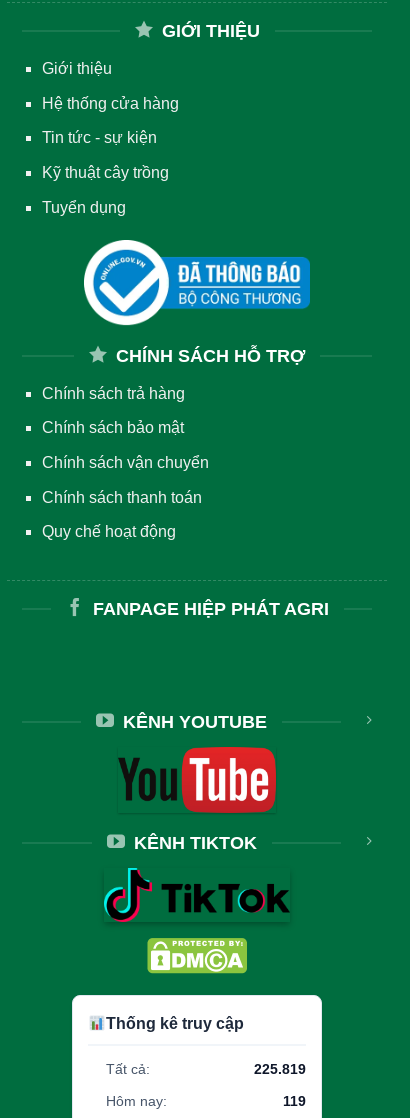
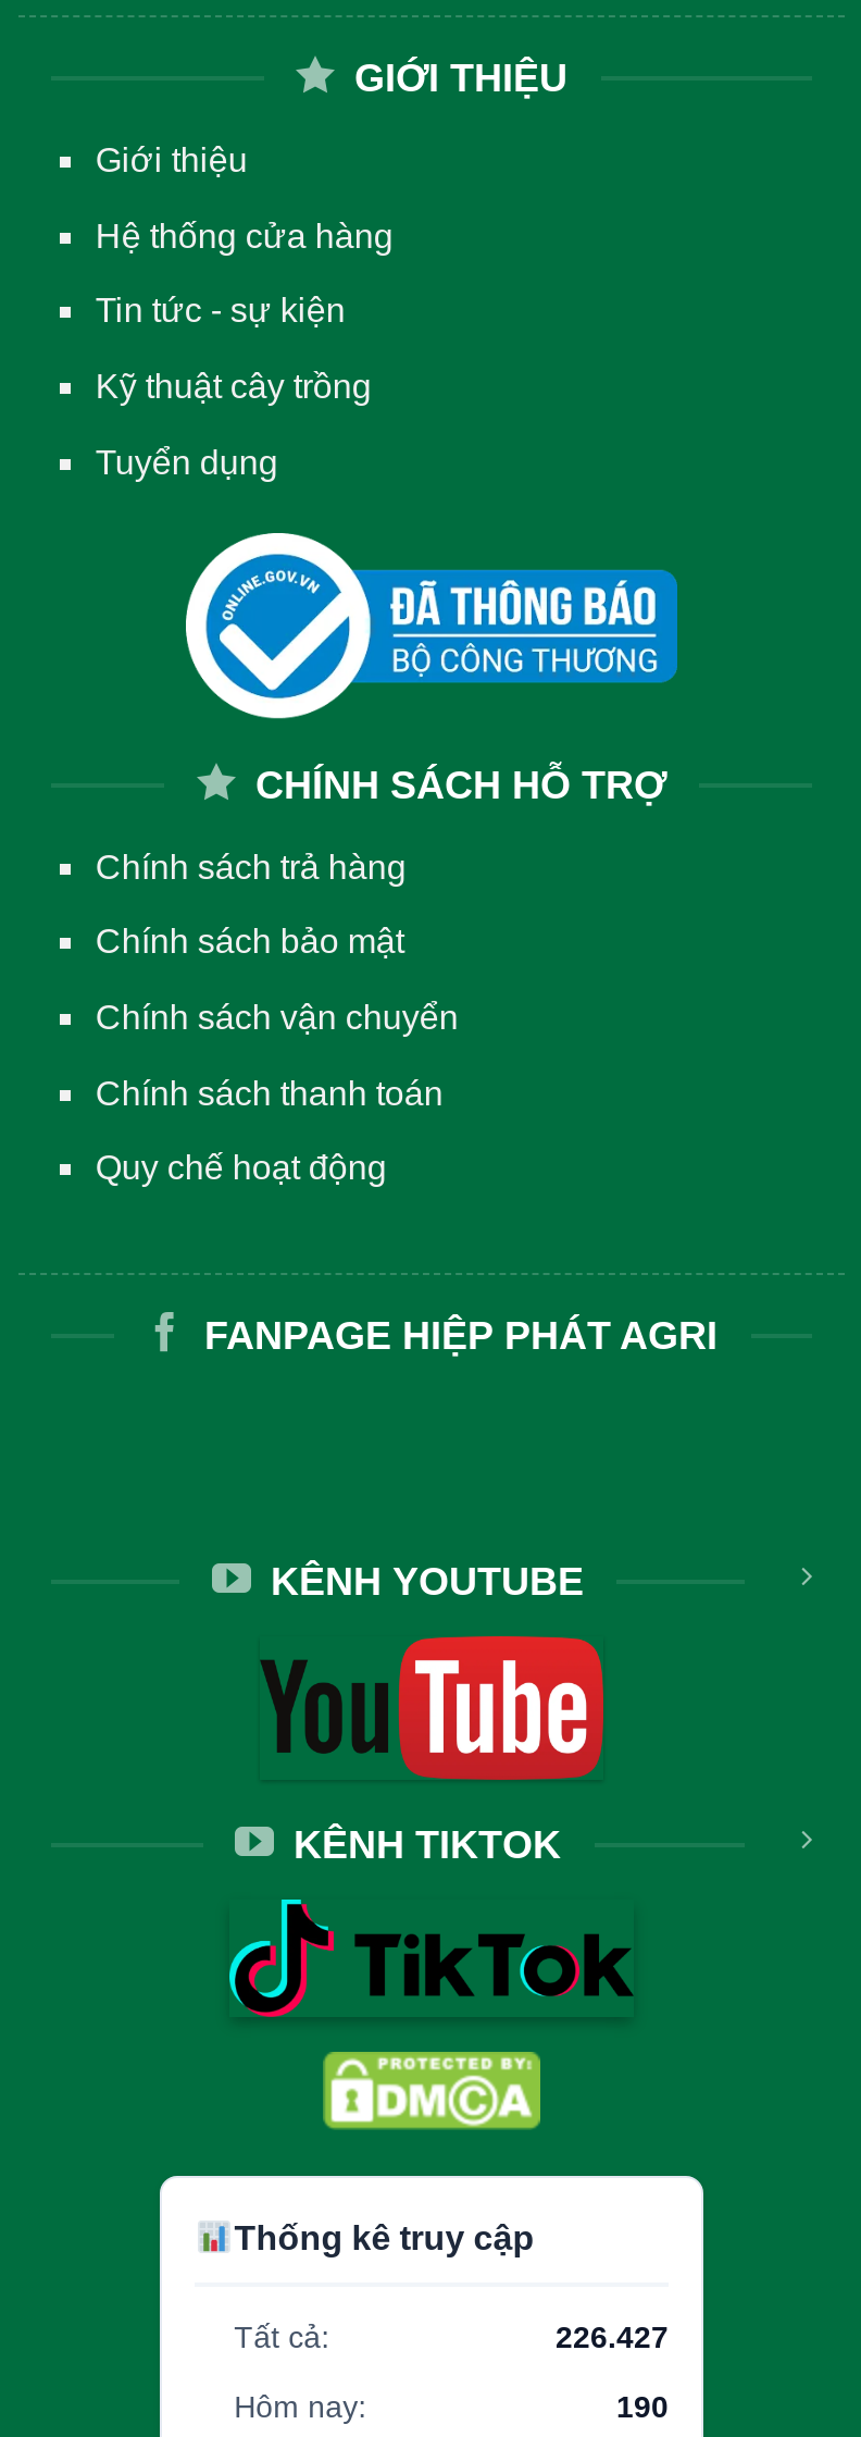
[254,1061,306,1077] 225.819 -> [556,2319,669,2354] 226.427
[283,1093,306,1109] 119 -> [616,2389,669,2424] 190

